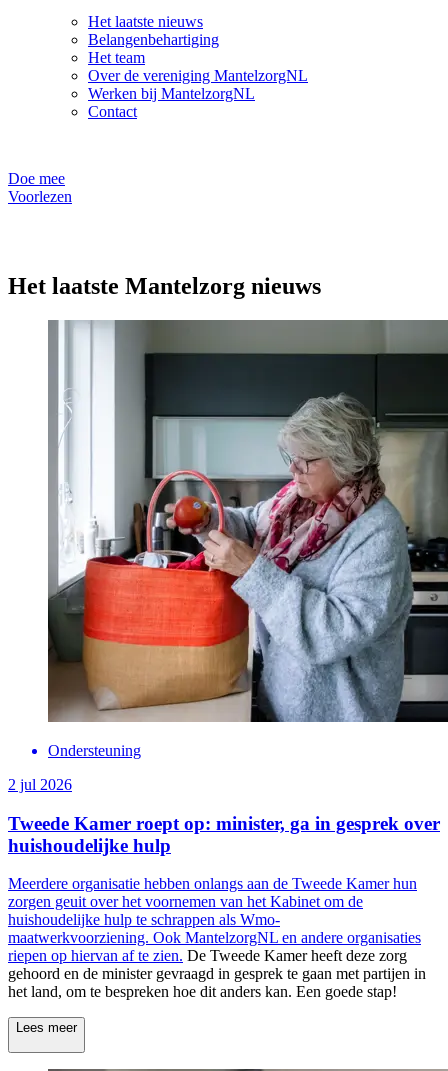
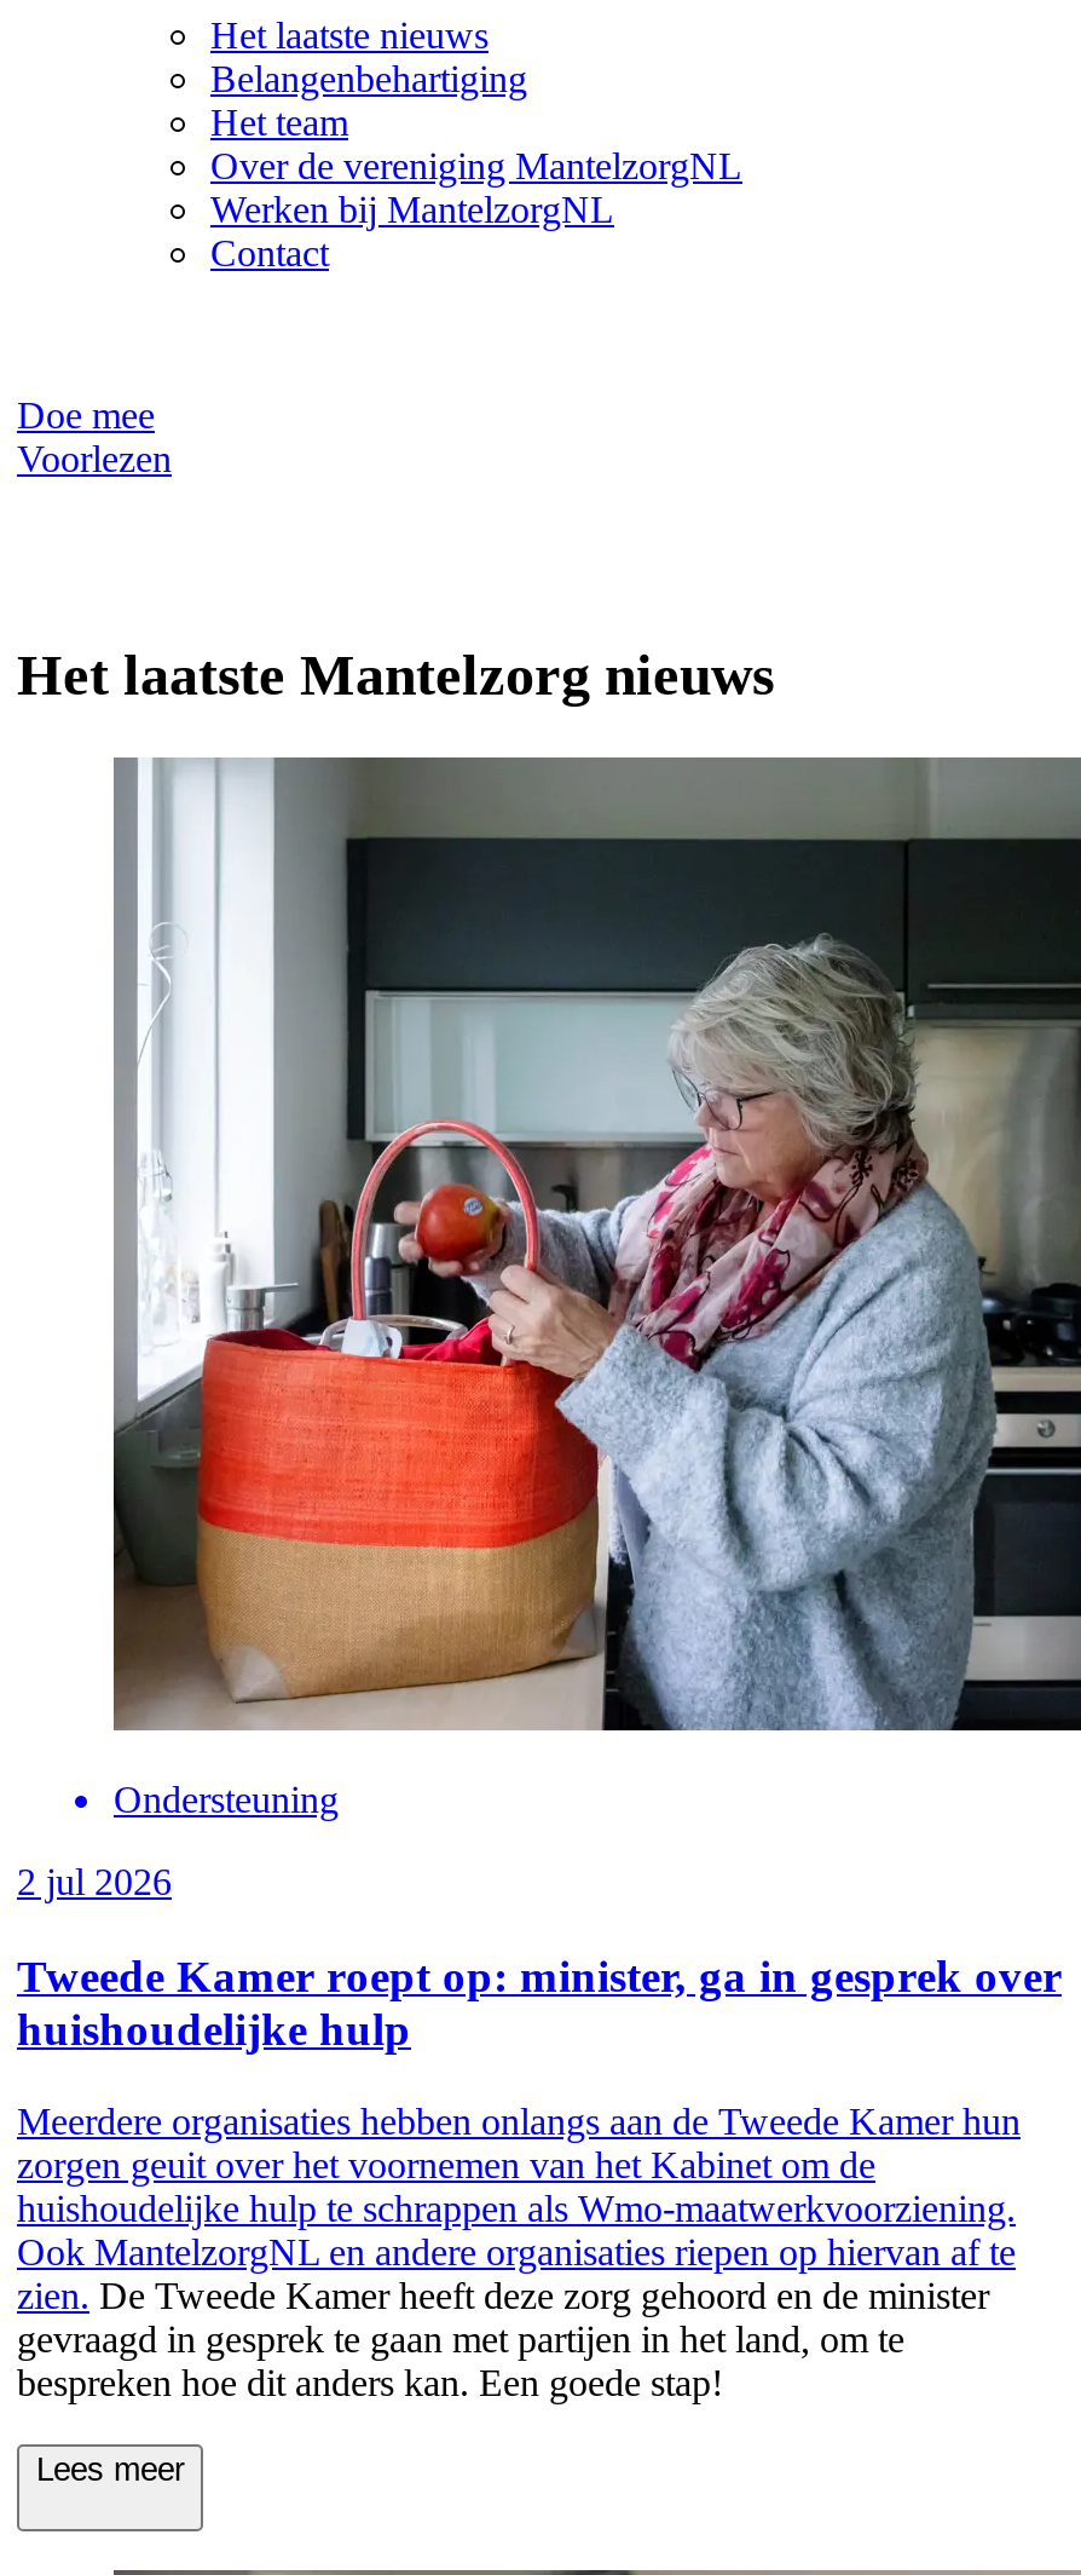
[8,875,417,892] Meerdere organisatie hebben onlangs aan de Tweede Kamer hun -> [17,2102,1021,2143] Meerdere organisaties hebben onlangs aan de Tweede Kamer hun

